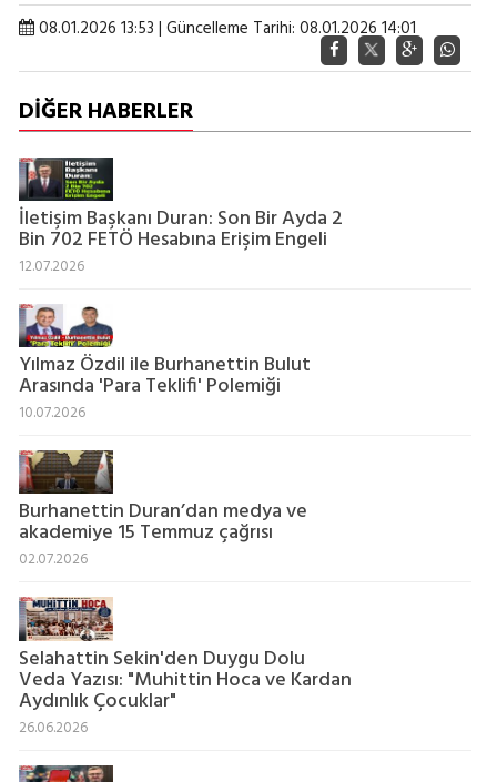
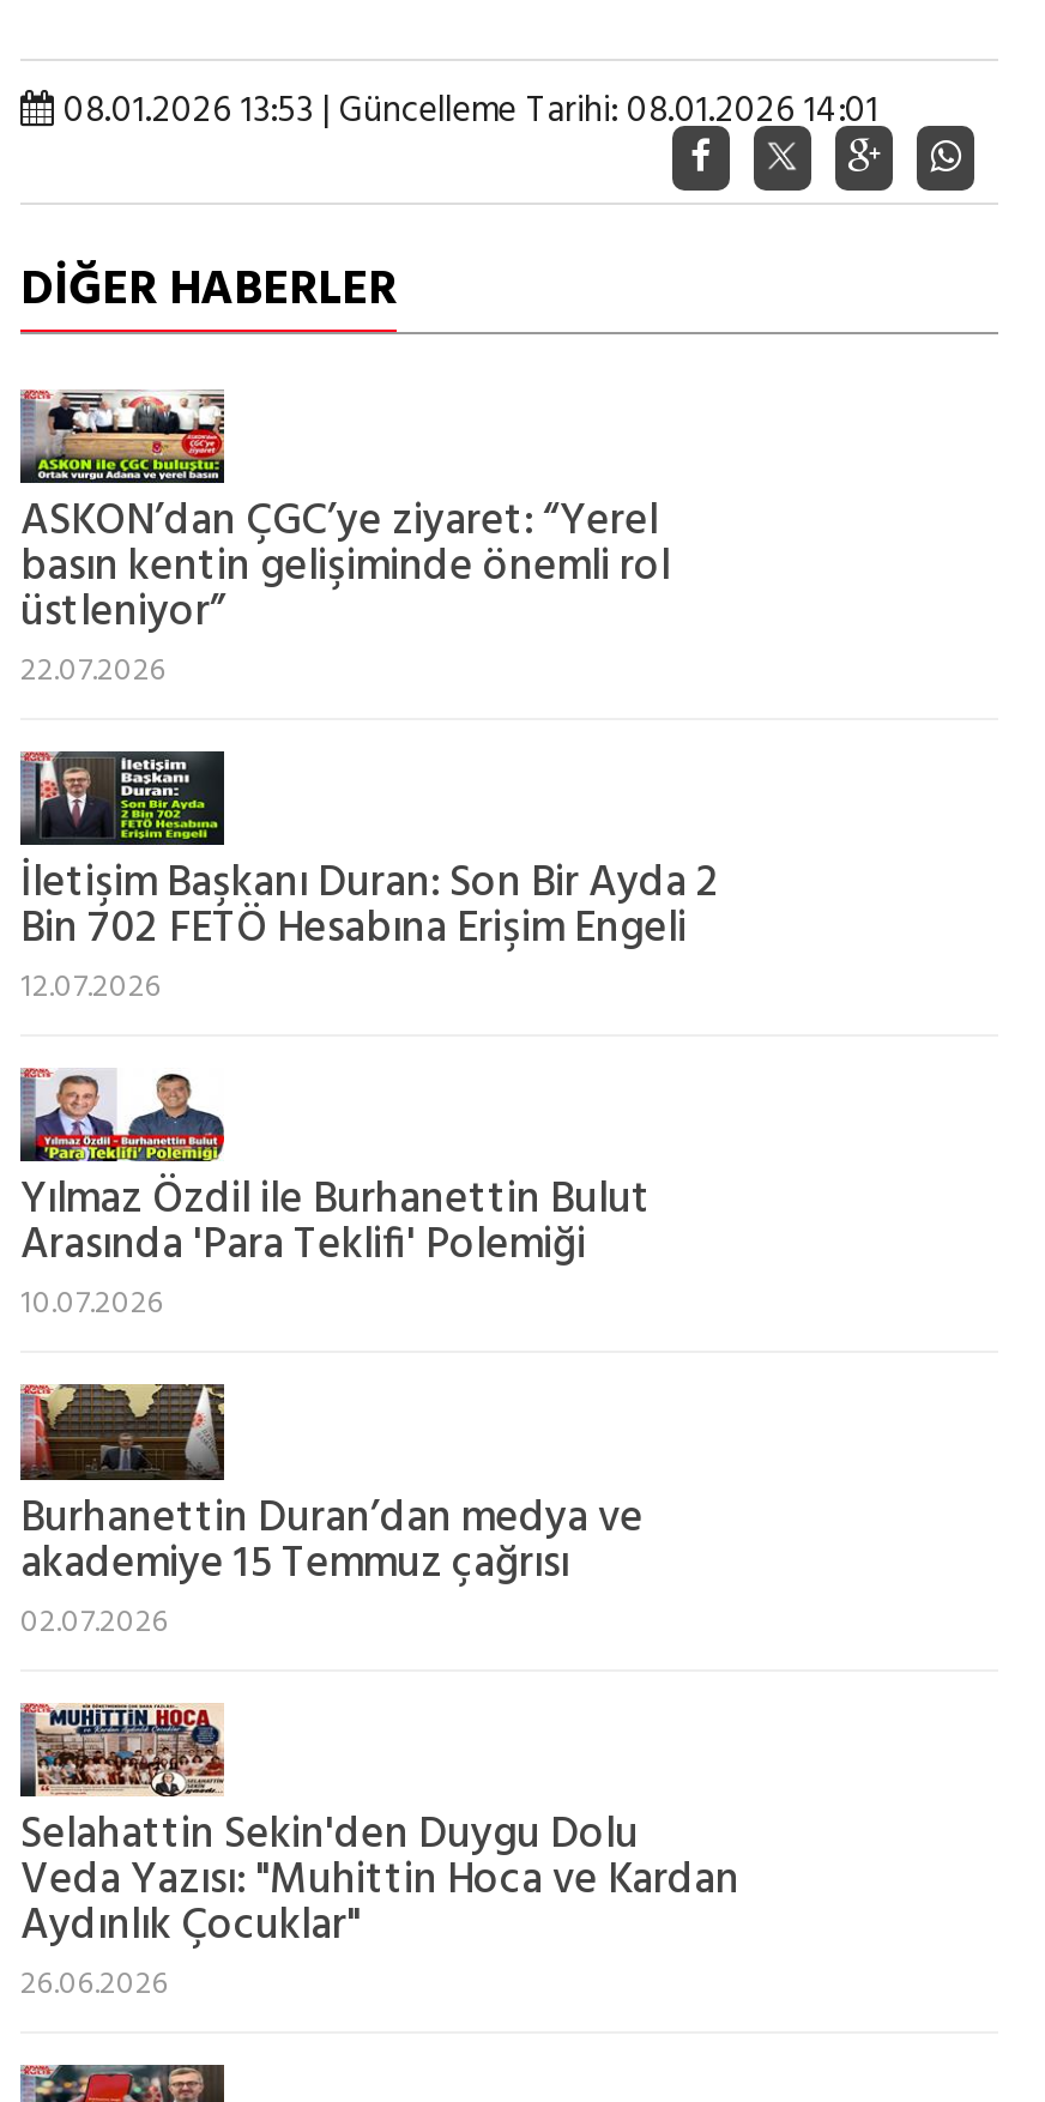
none -> [20,389,670,696] [image] | ASKON’dan ÇGC’ye ziyaret: “Yerel | basın kentin gelişiminde önemli rol | üstleniyor” | 22.07.2026

